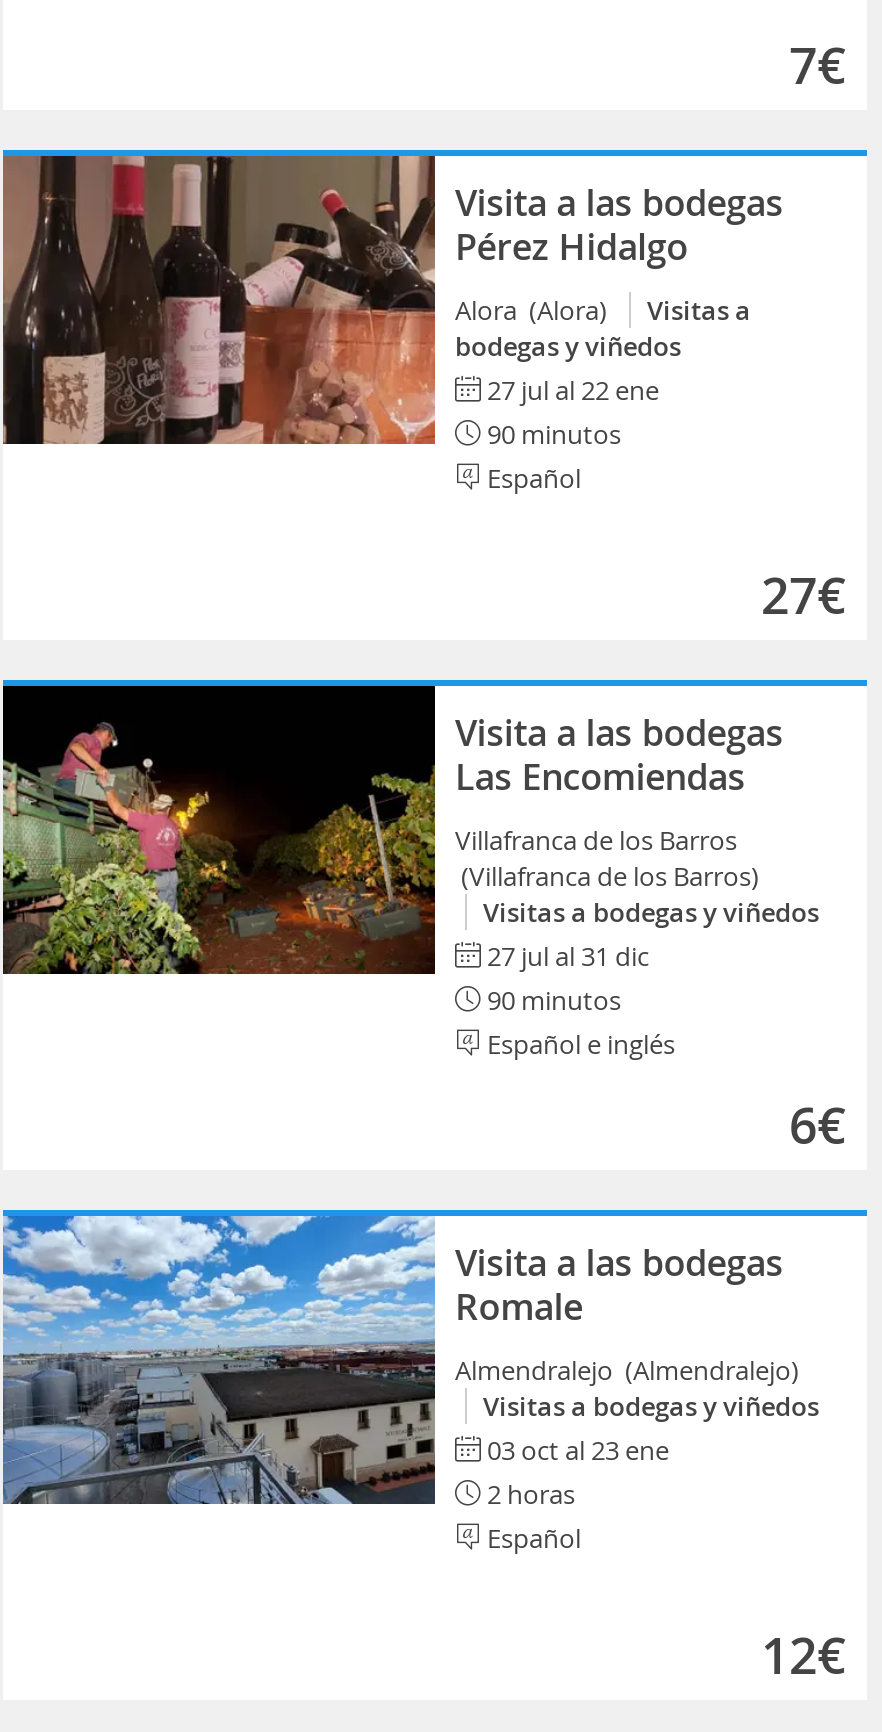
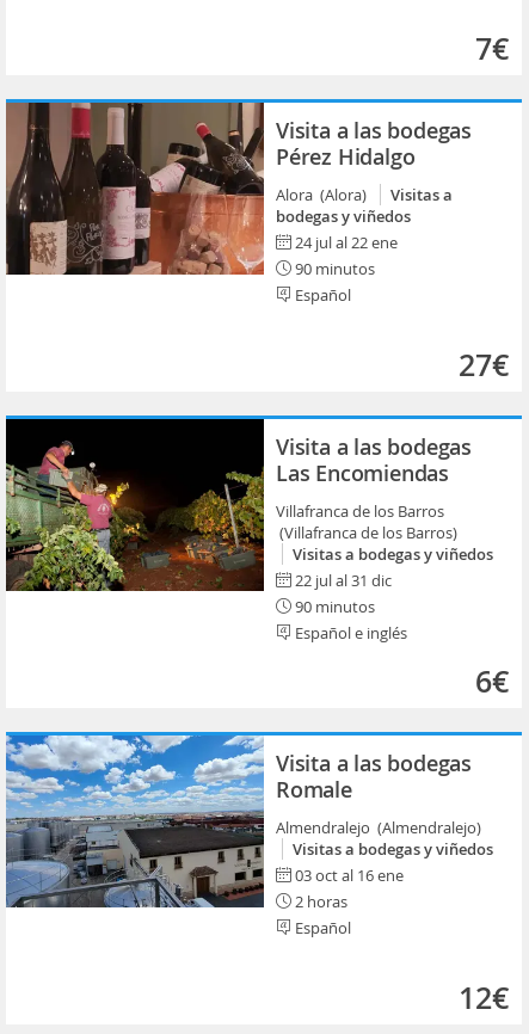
[487,372,659,408] 27 jul al 22 ene -> [295,232,398,253] 24 jul al 22 ene
[487,938,649,974] 27 jul al 31 dic -> [295,570,392,591] 22 jul al 31 dic
[487,1432,669,1468] 03 oct al 23 ene -> [295,864,404,886] 03 oct al 16 ene

